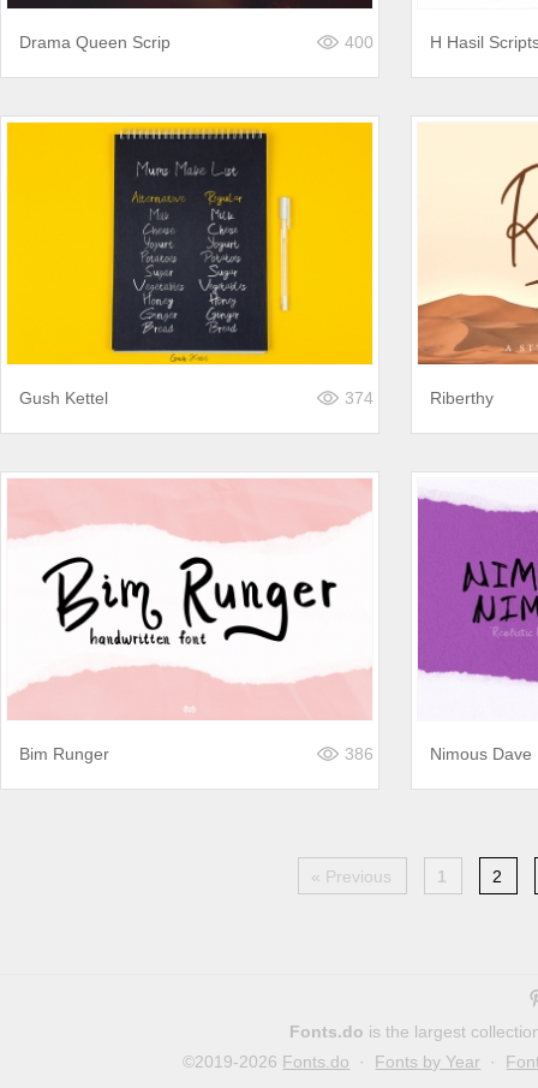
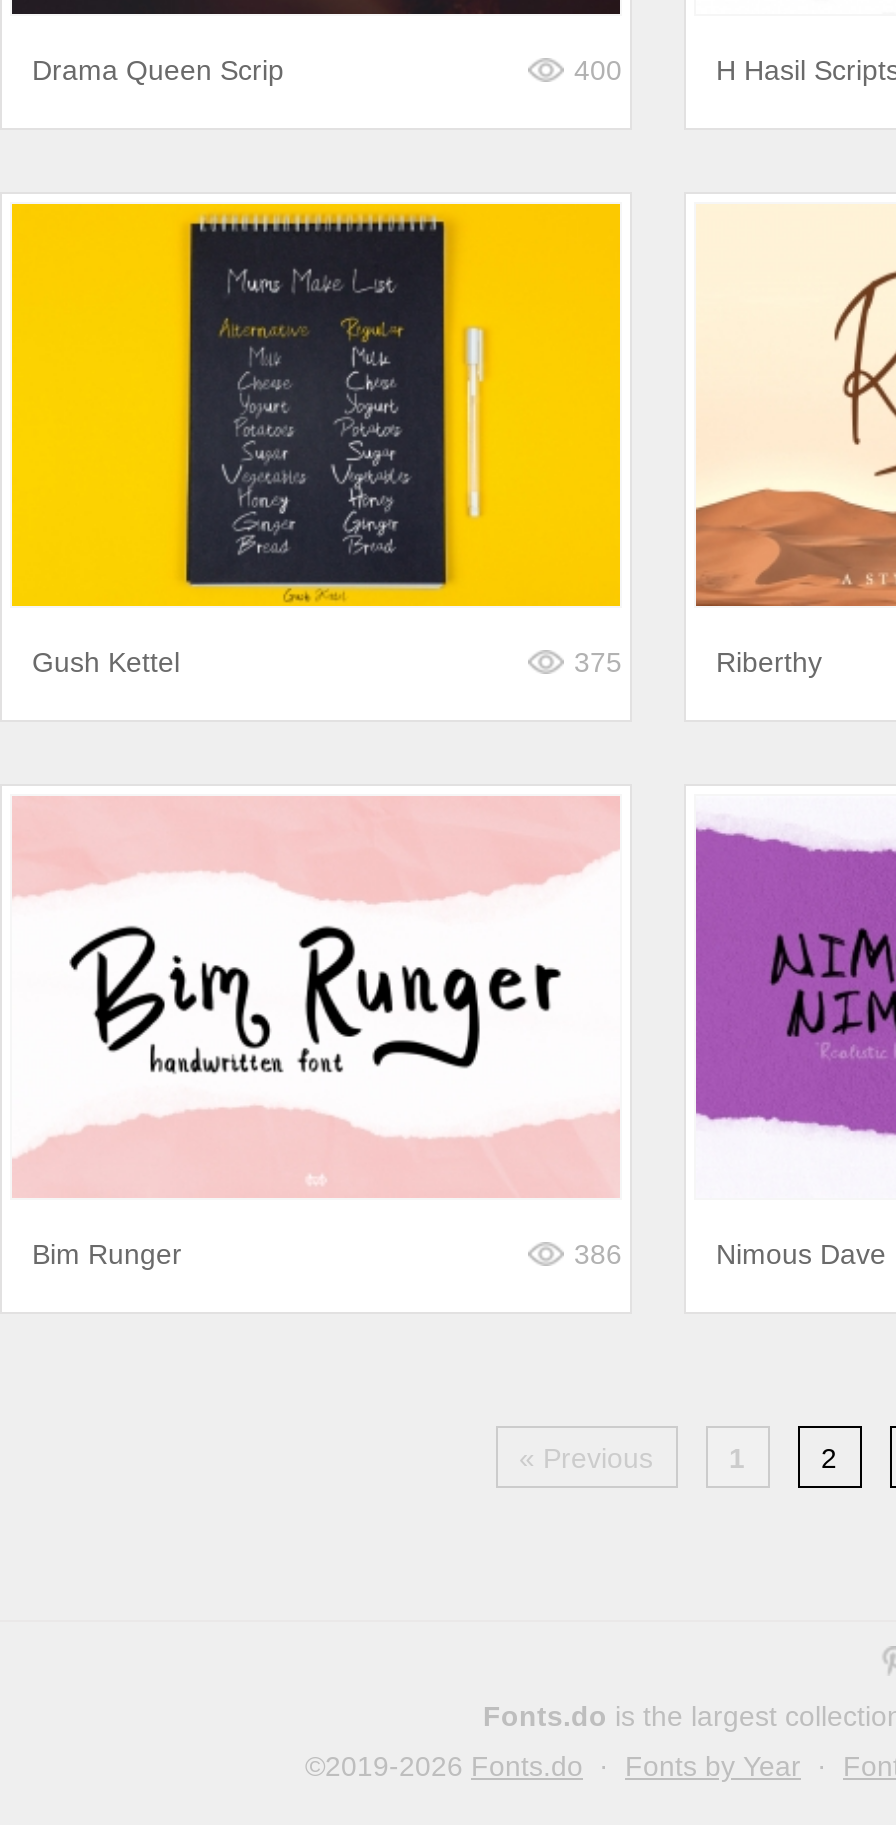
[345,388,373,408] 374 -> [574,646,622,678] 375

